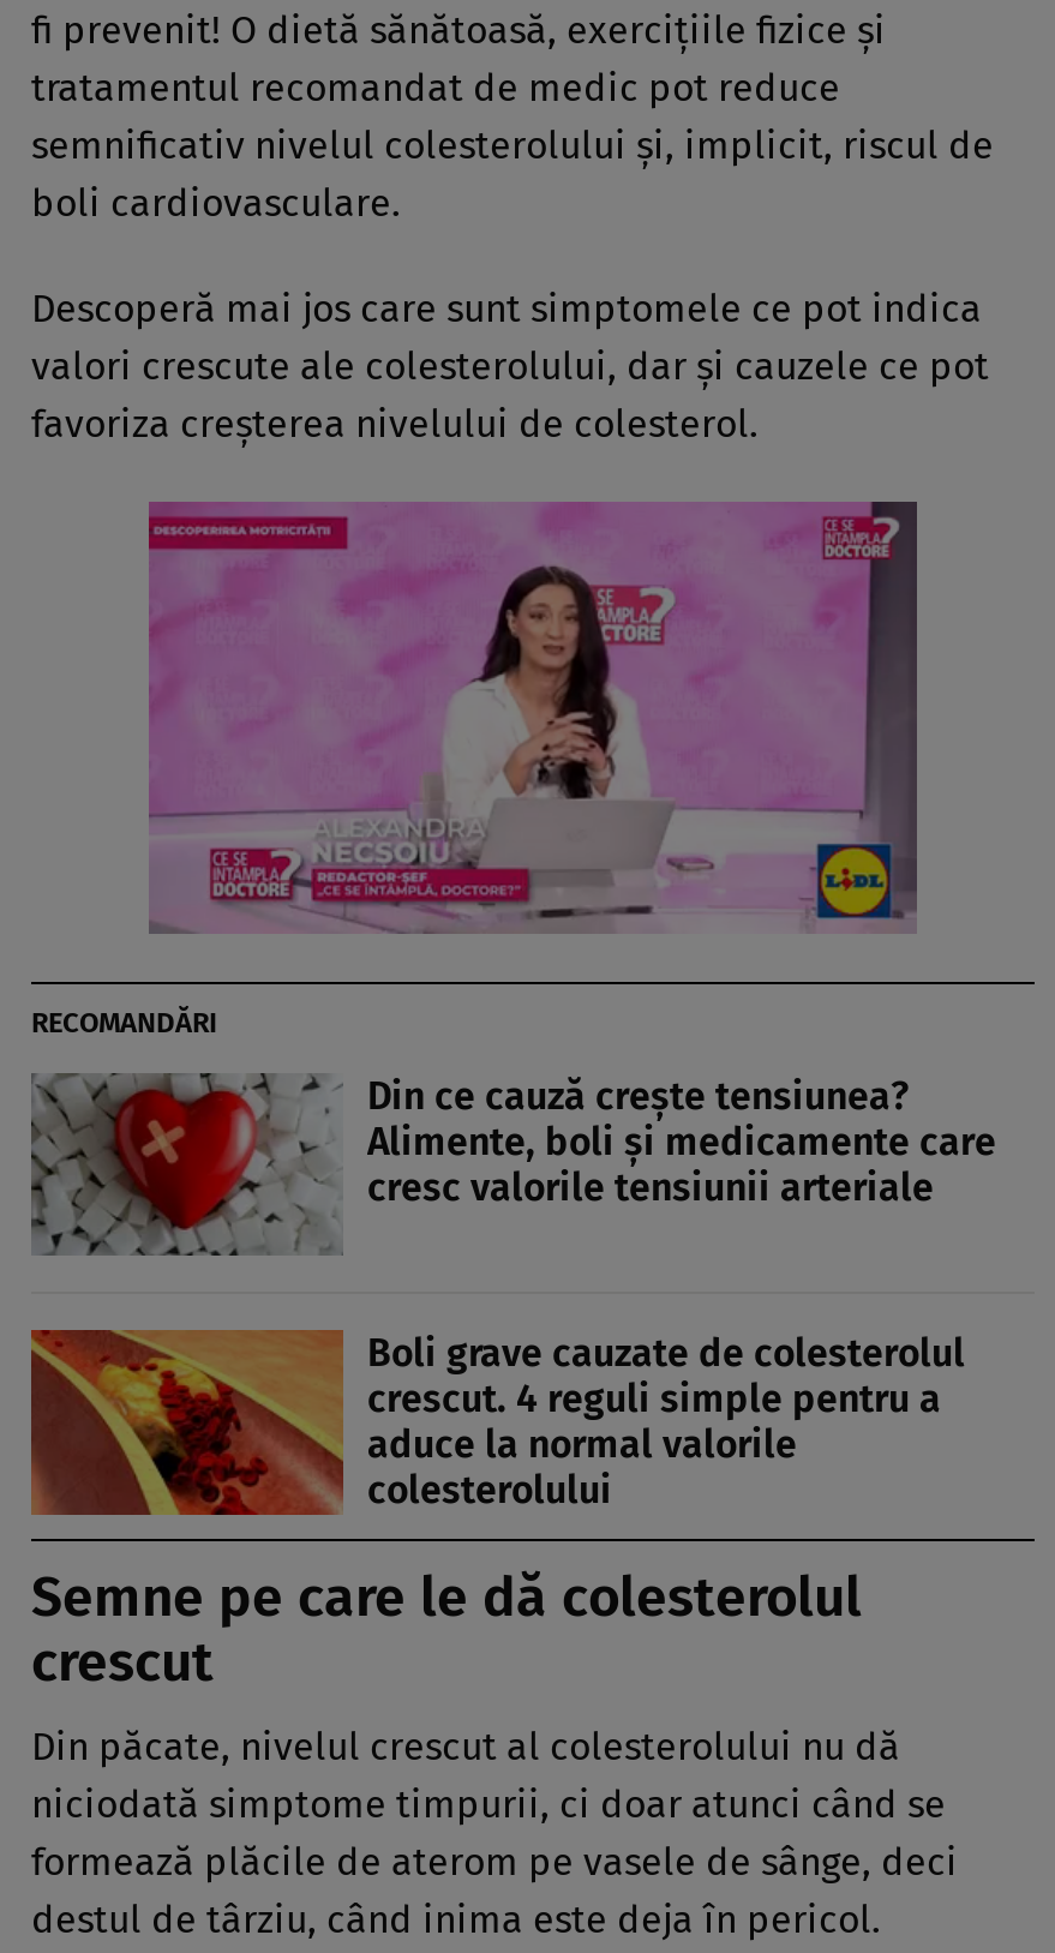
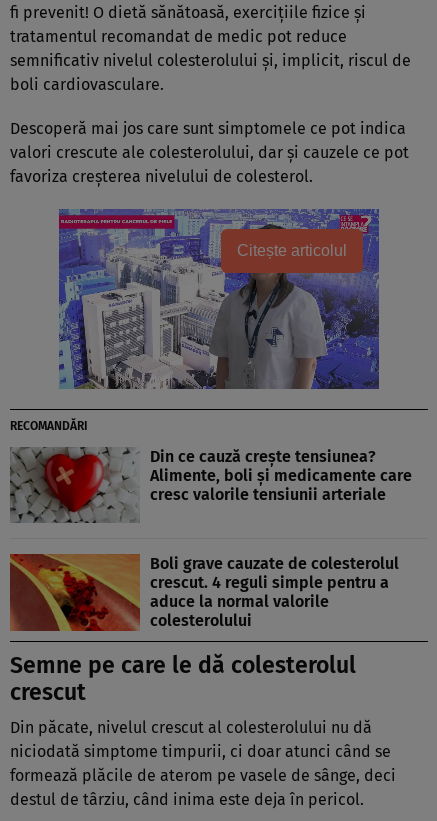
none -> [237,242,347,259] Citește articolul
[146,499,919,934] [image] -> [58,208,380,390] [image]

